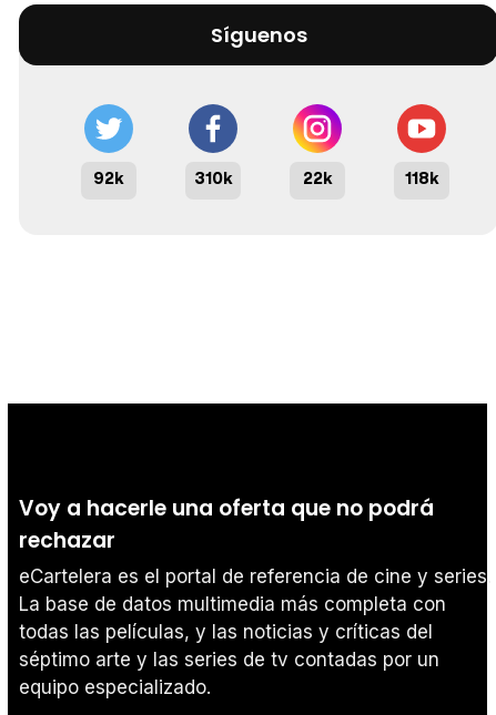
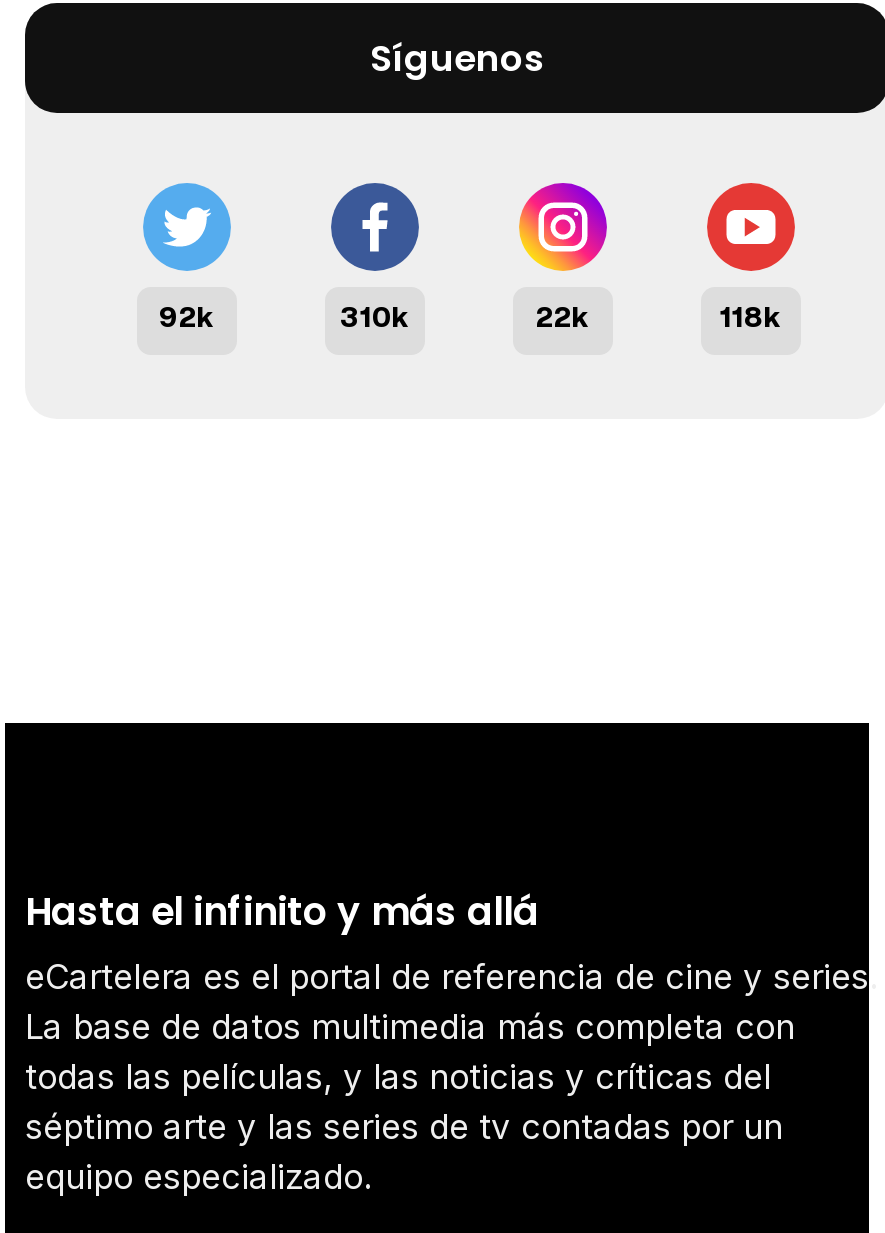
[19,494,434,556] Voy a hacerle una oferta que no podrá | rechazar -> [25,885,539,939] Hasta el infinito y más allá

